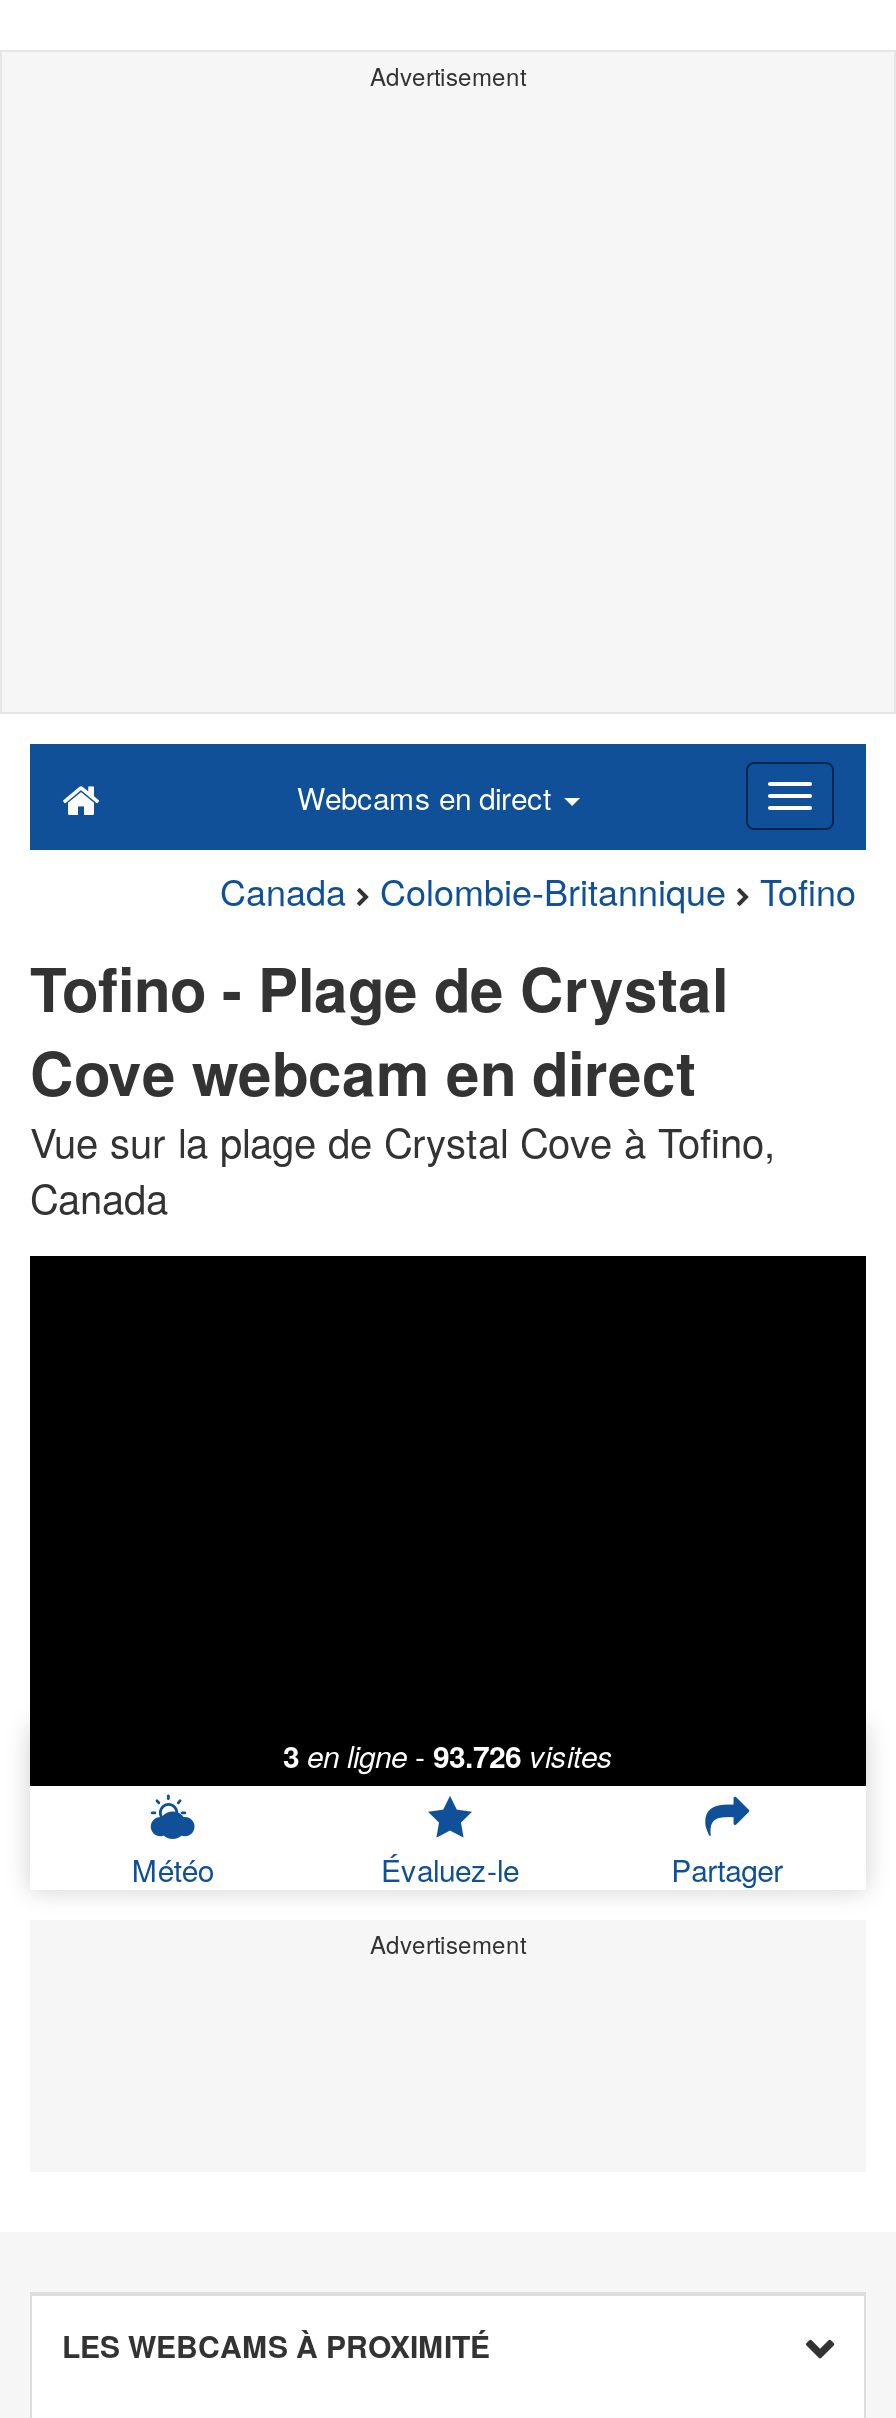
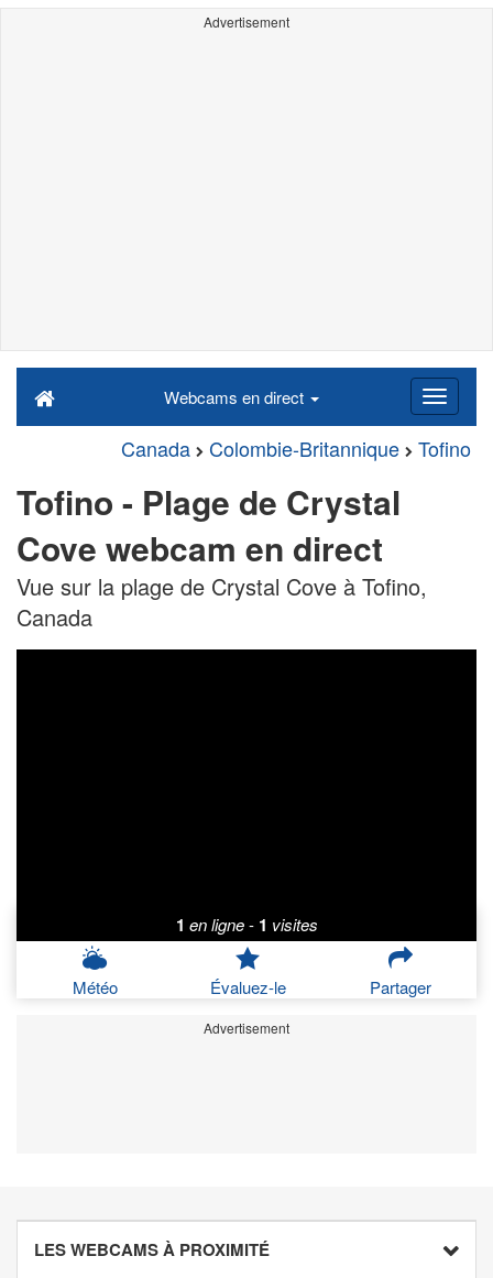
[283,1734,613,1778] 3 en ligne - 93.726 visites -> [176,913,317,937] 1 en ligne - 1 visites

